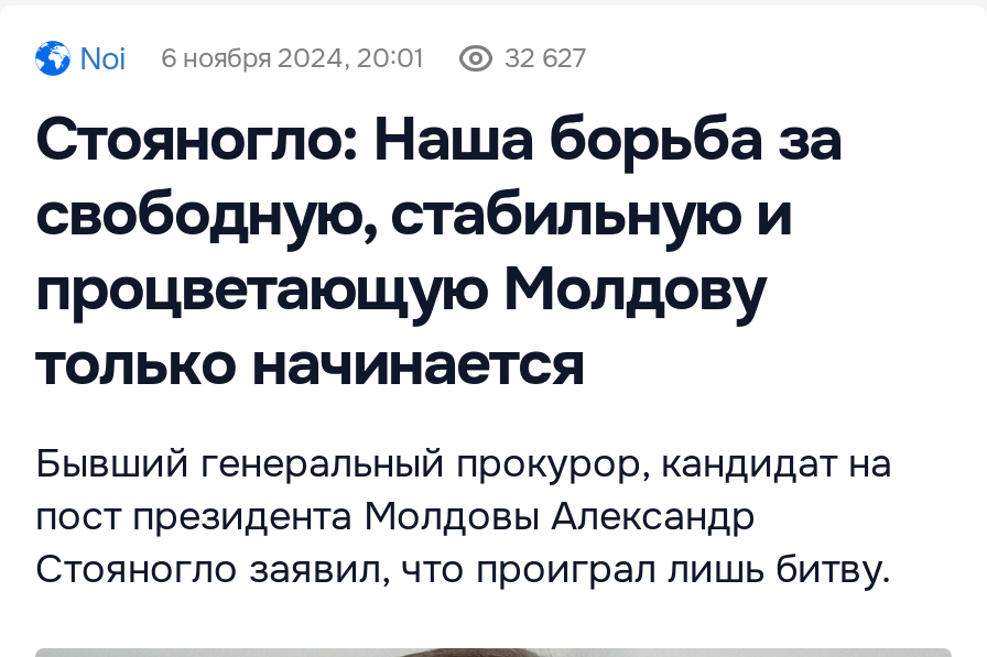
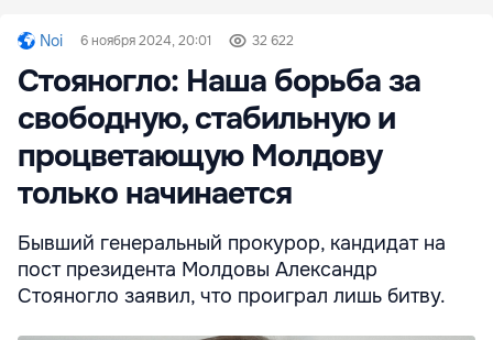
[505,40,586,75] 32 627 -> [252,32,294,49] 32 622

